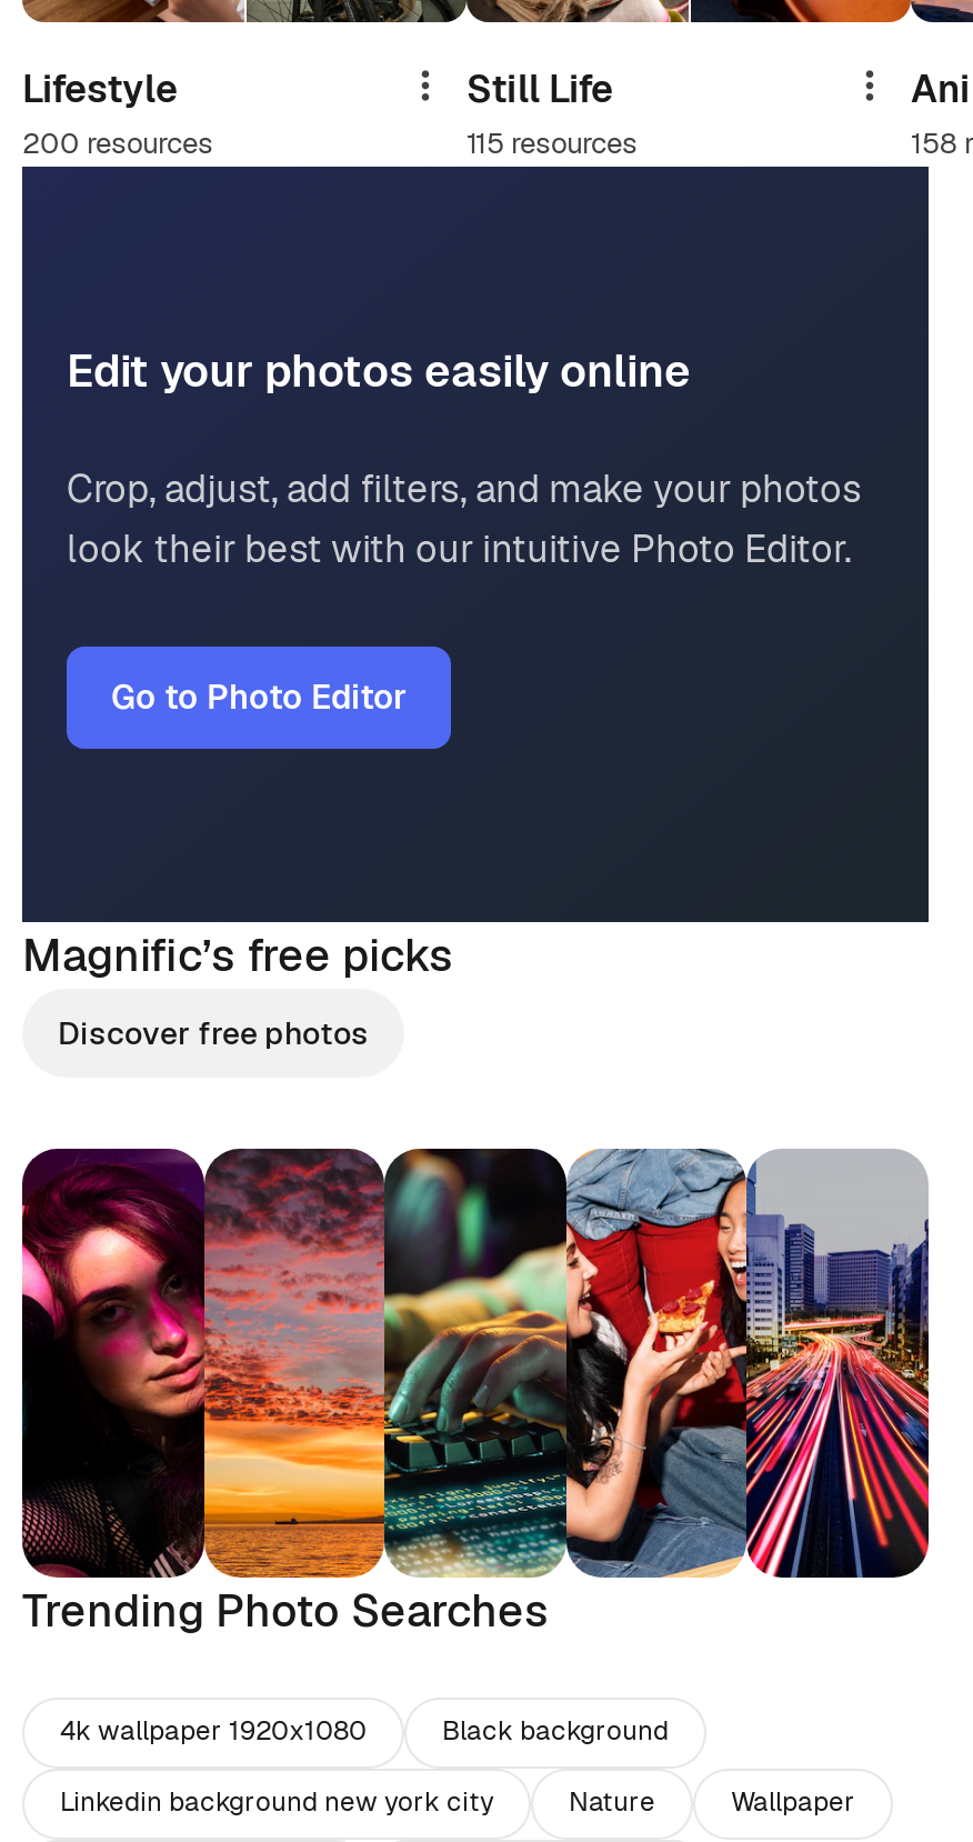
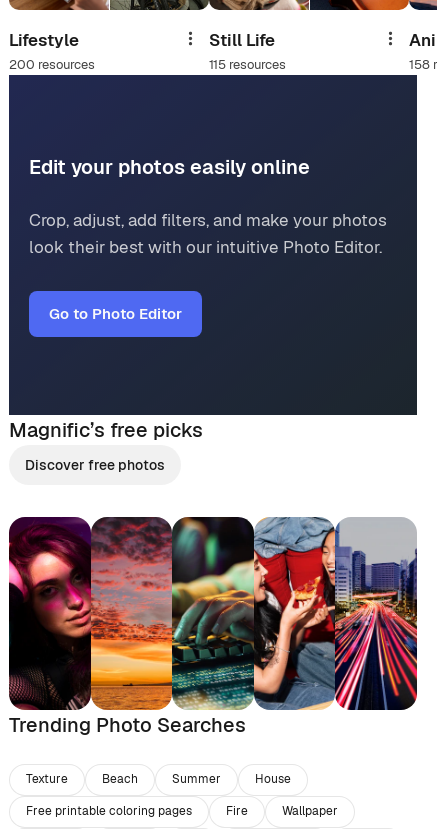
[60,1714,669,1750] 4k wallpaper 1920x1080 | Black background -> [26,771,291,787] Texture | Beach | Summer | House
[60,1785,655,1821] Linkedin background new york city | Nature -> [26,803,248,819] Free printable coloring pages | Fire

